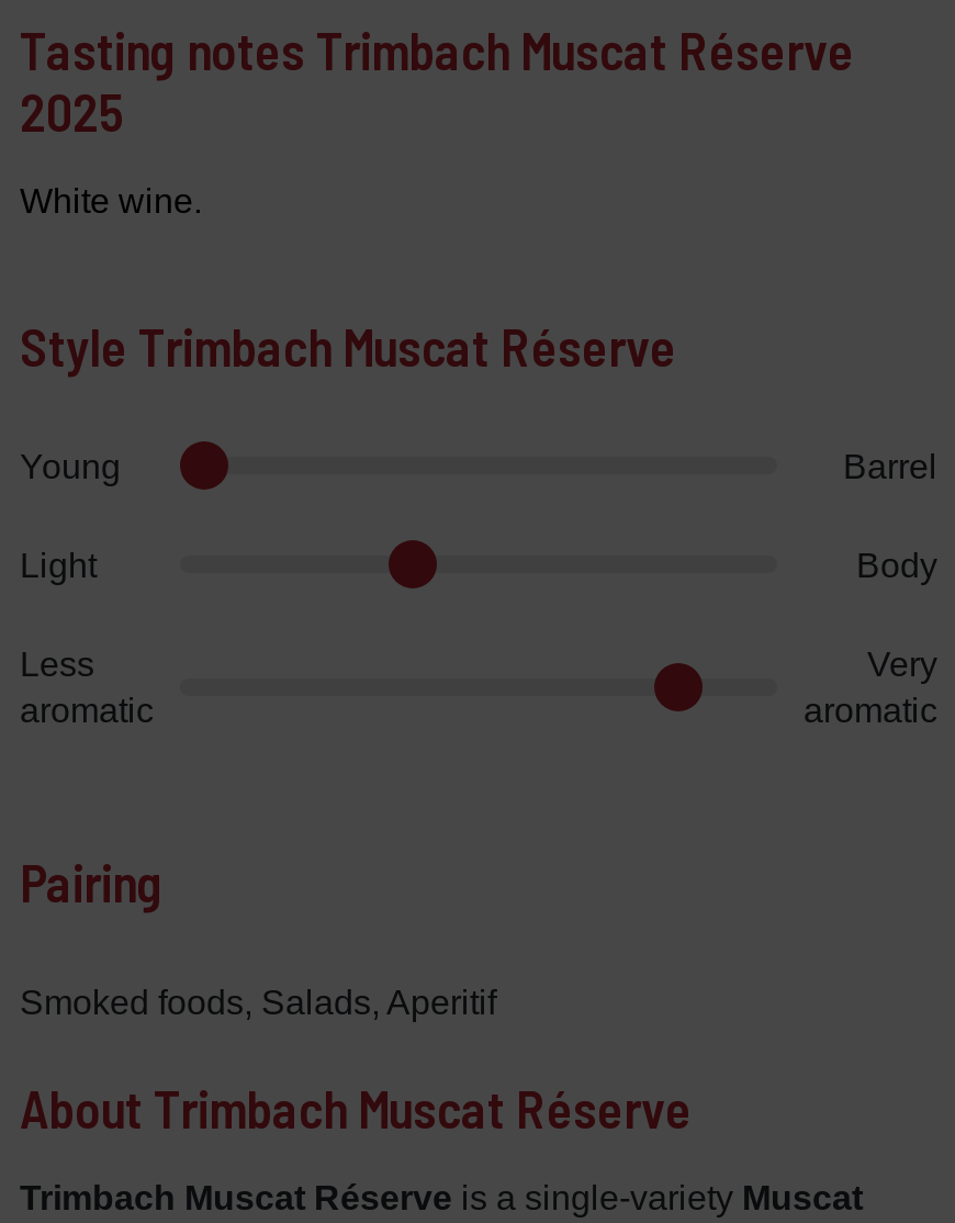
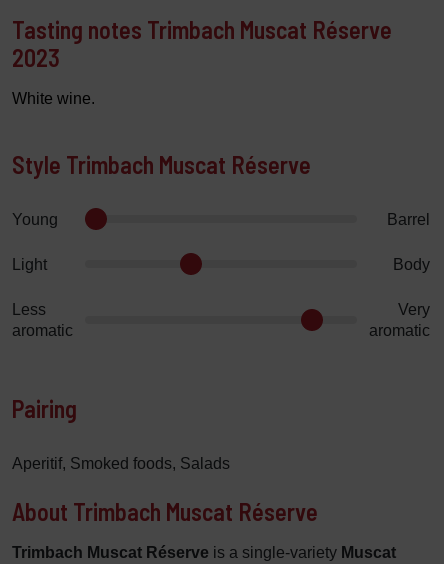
[20,79,125,143] 2025 -> [12,43,60,72] 2023
[20,984,496,1021] Smoked foods, Salads, Aperitif -> [12,455,230,472] Aperitif, Smoked foods, Salads

